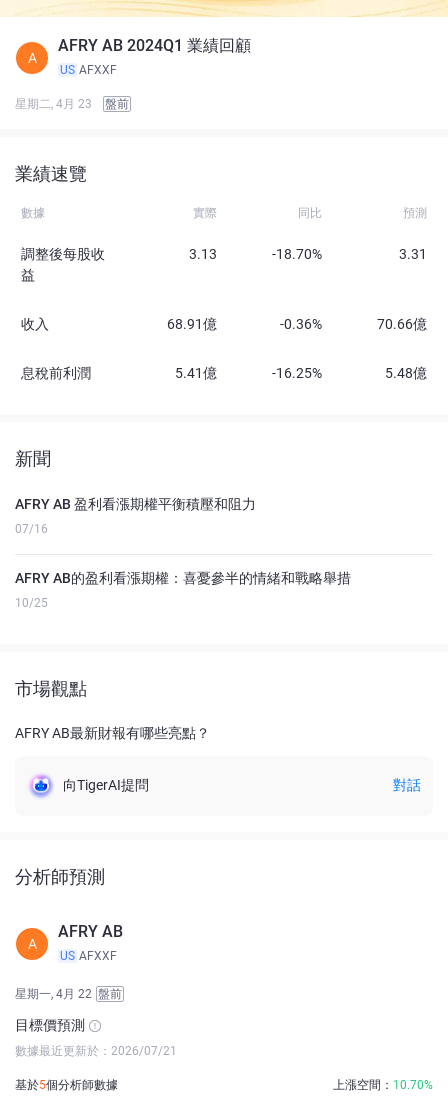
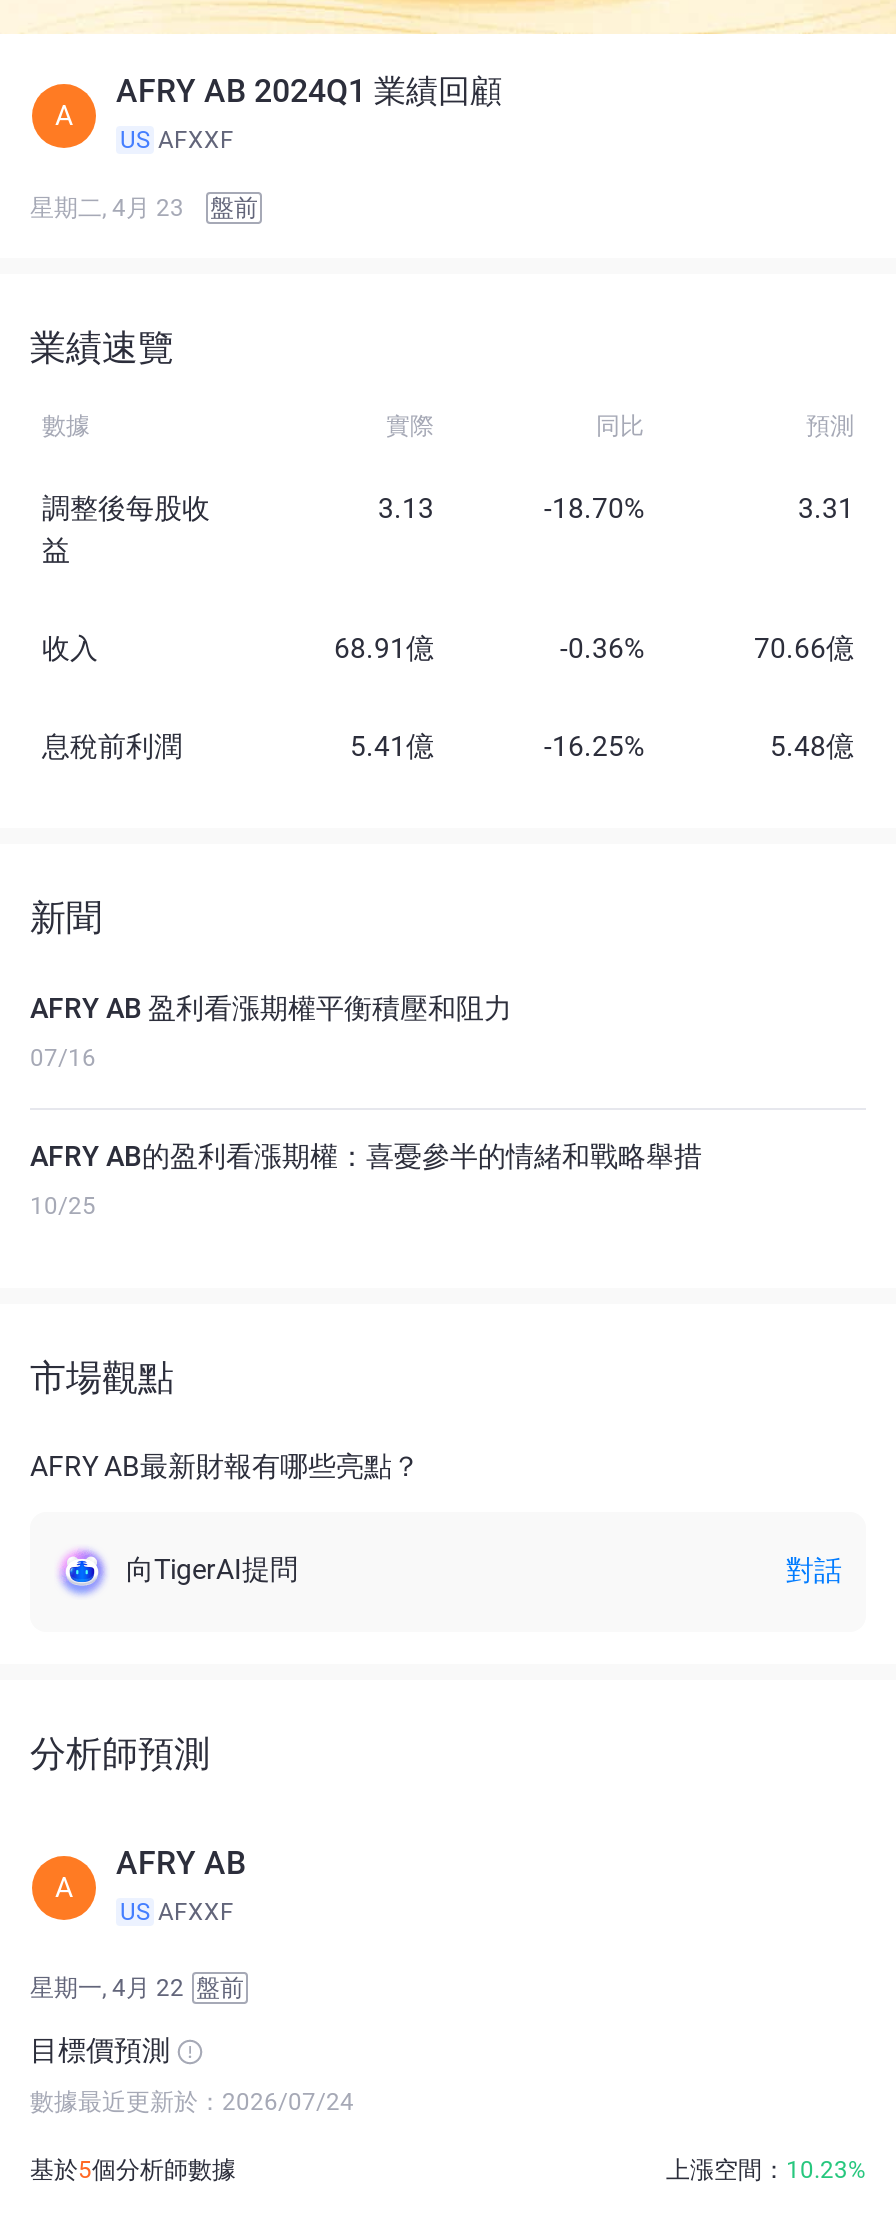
[15,1044,177,1058] 數據最近更新於：2026/07/21 -> [30,2088,354,2116] 數據最近更新於：2026/07/24
[333,1078,433,1092] 上漲空間：10.70% -> [666,2156,866,2184] 上漲空間：10.23%

